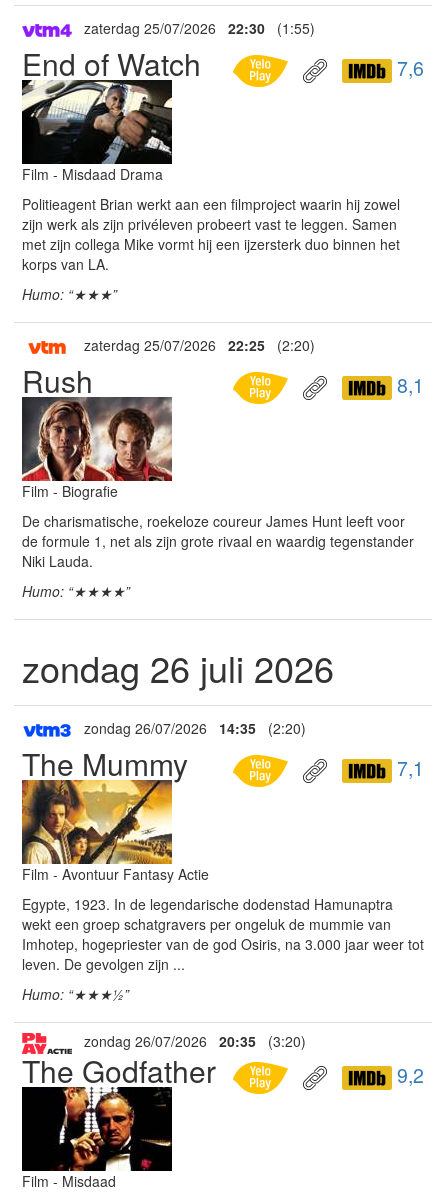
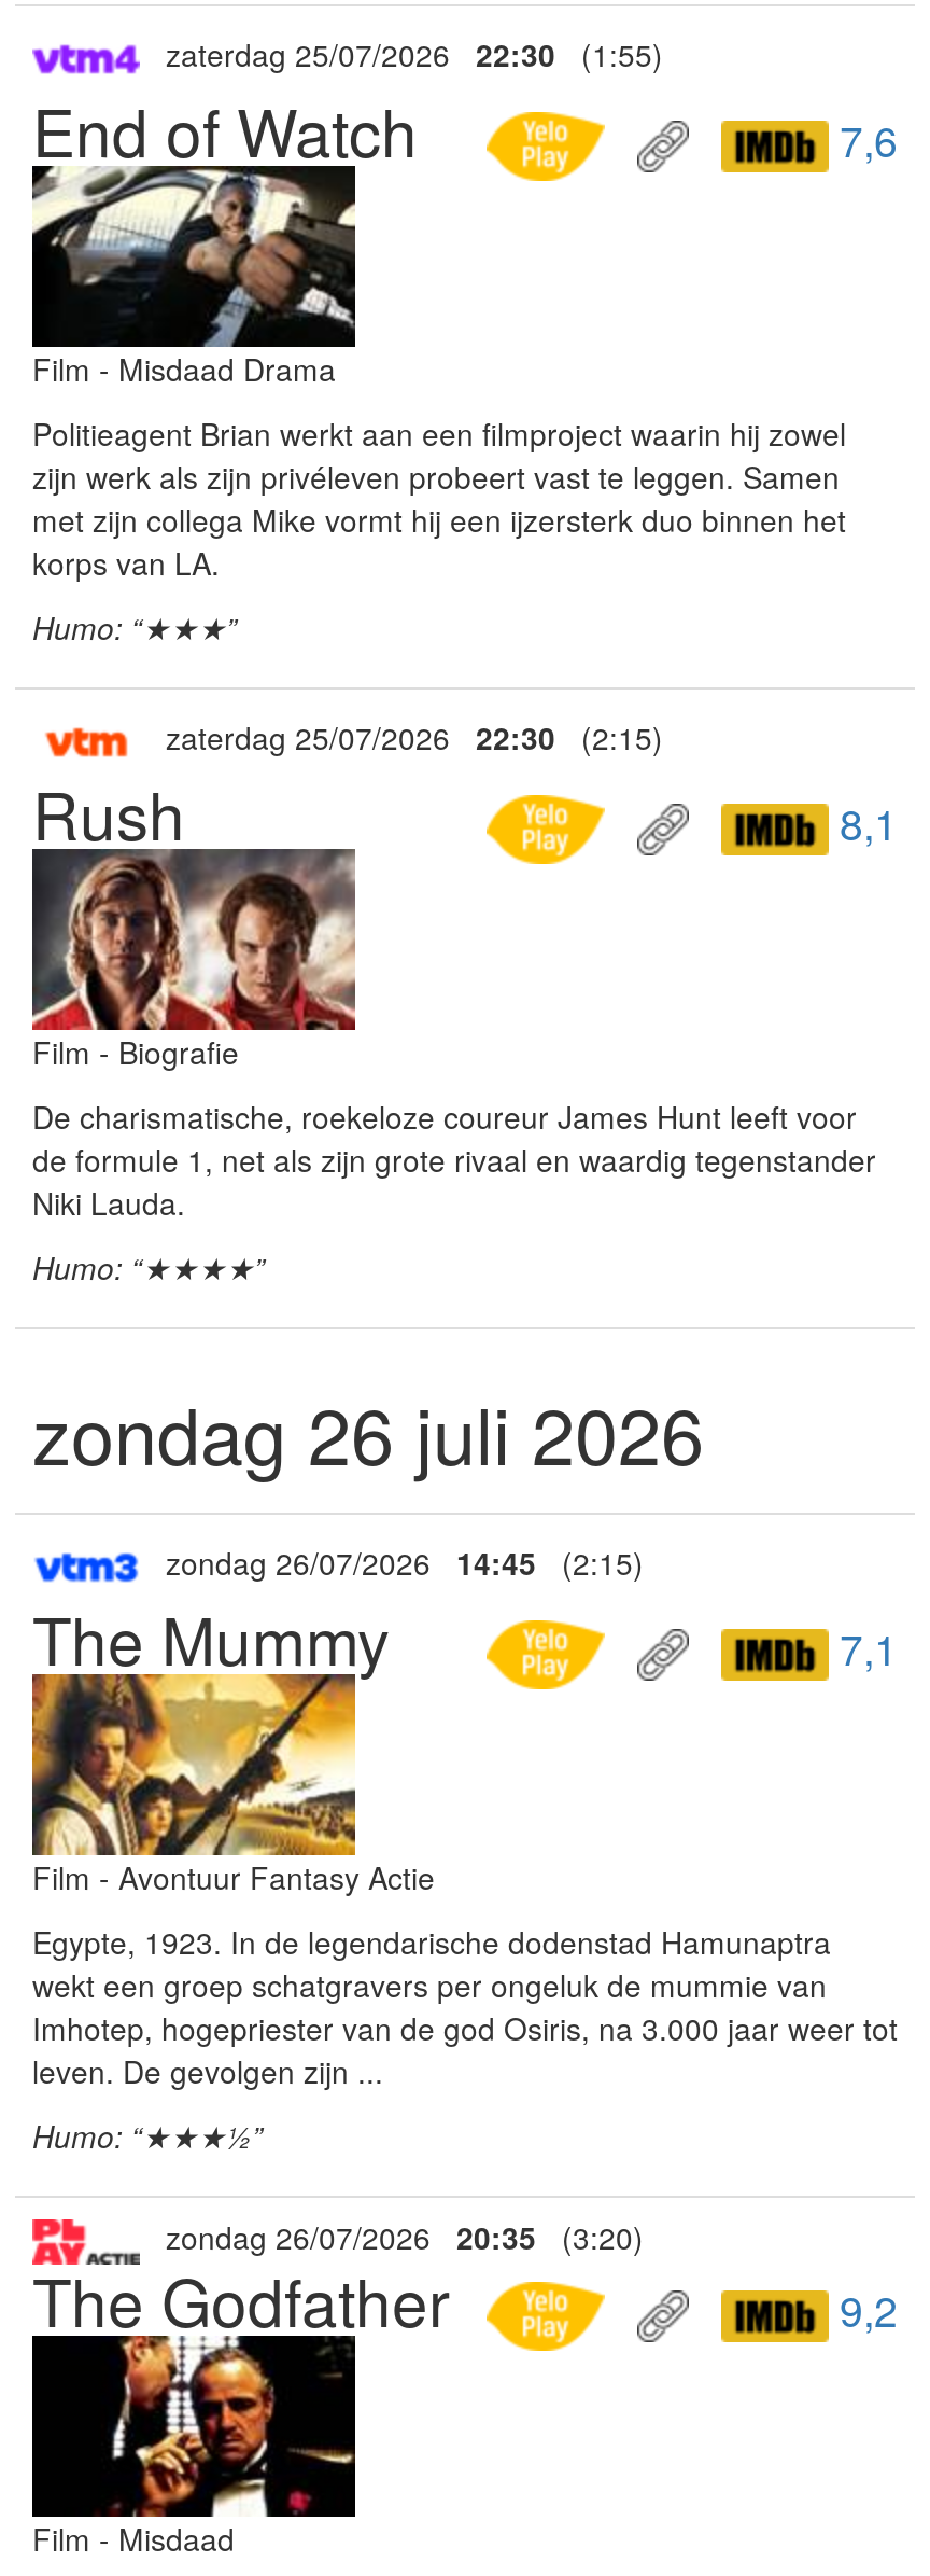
[72,335,315,355] zaterdag 25/07/2026 22:25 (2:20) -> [140,716,663,759] zaterdag 25/07/2026 22:30 (2:15)
[72,718,306,738] zondag 26/07/2026 14:35 (2:20) -> [140,1541,644,1584] zondag 26/07/2026 14:45 (2:15)

